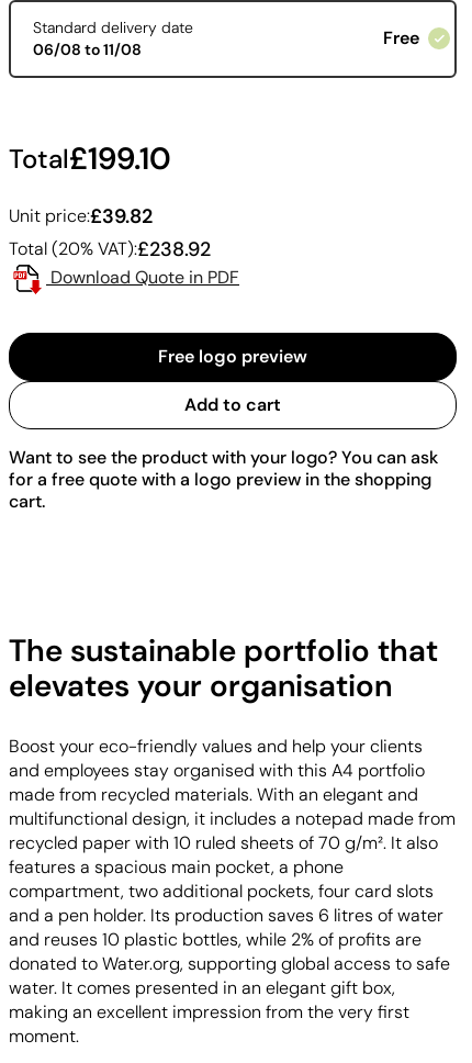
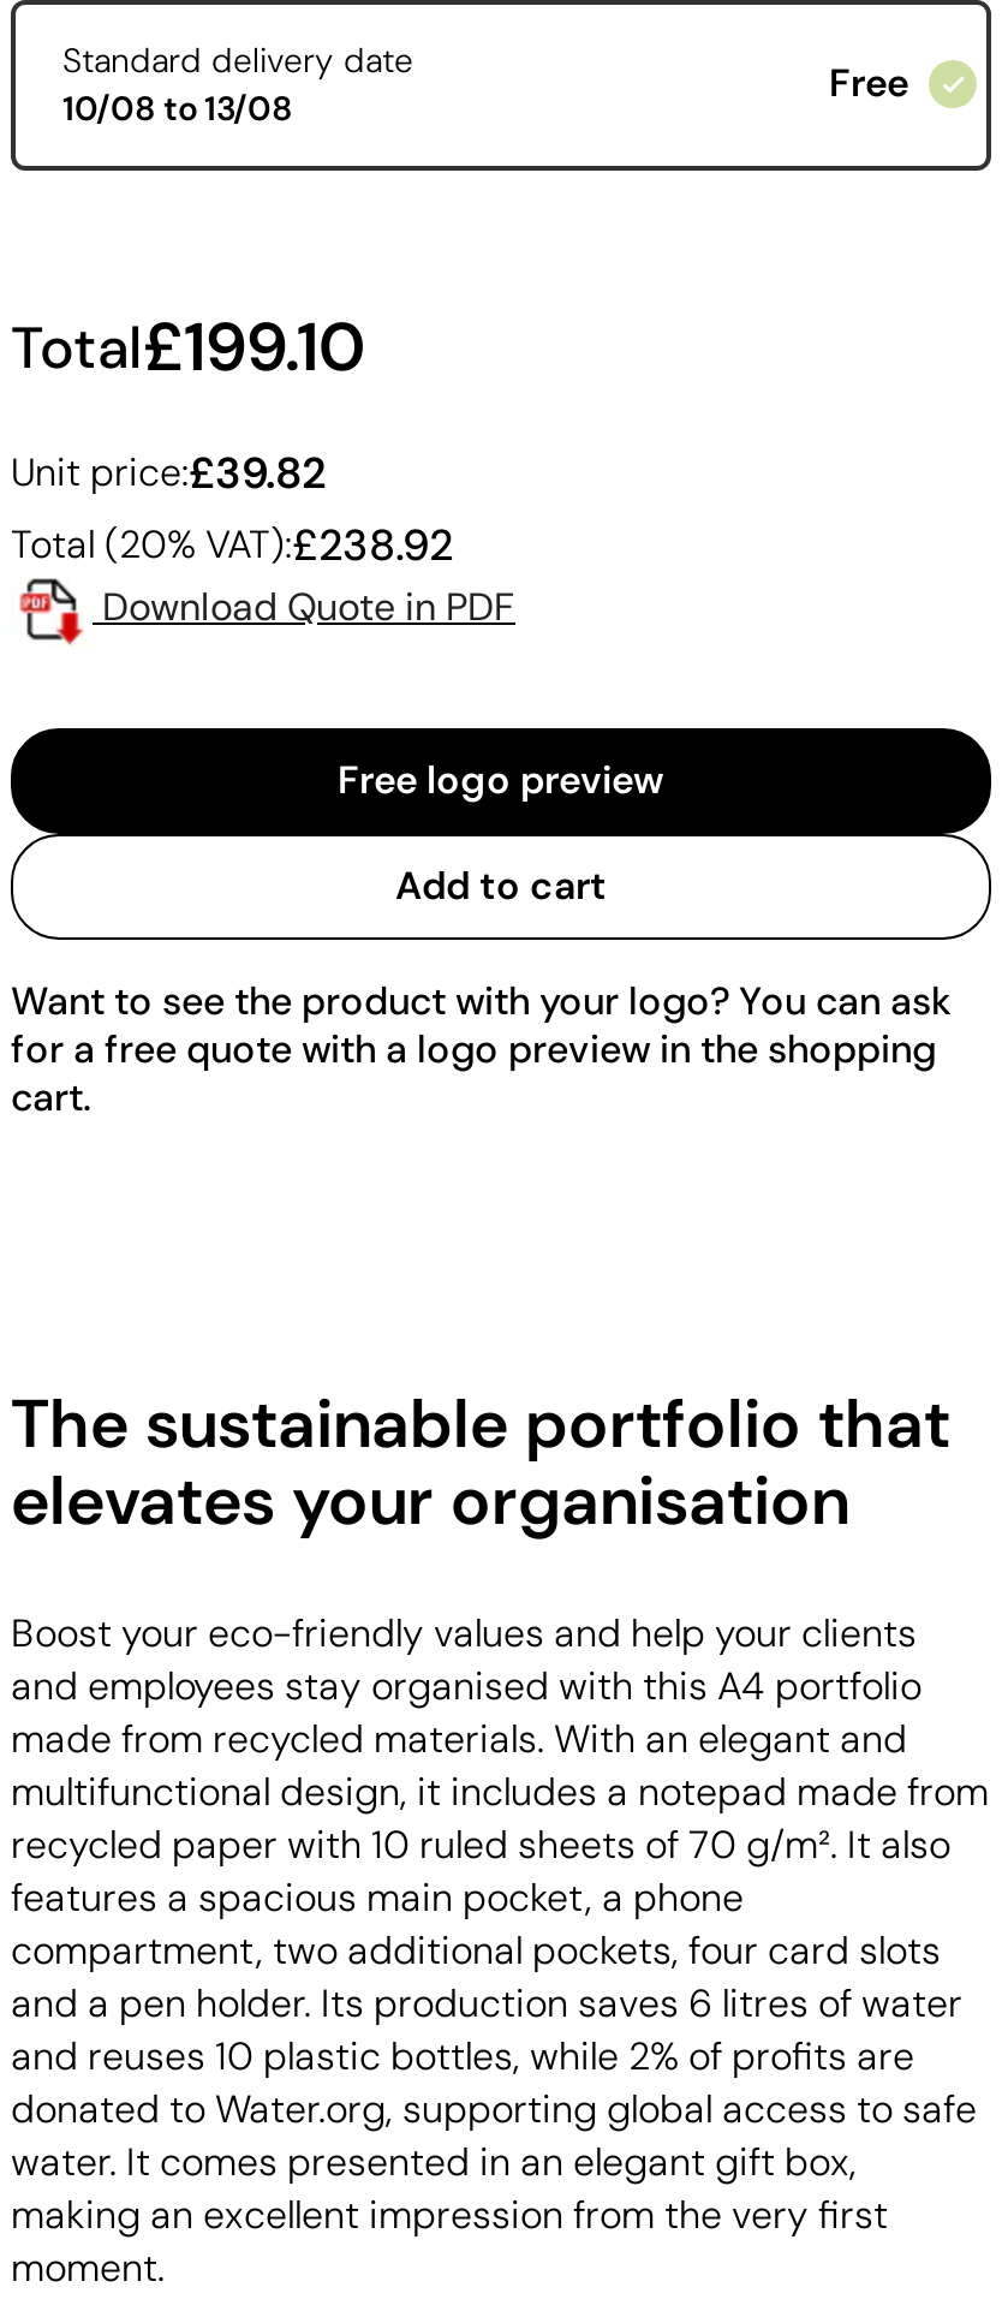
[32,40,141,59] 06/08 to 11/08 -> [62,87,293,130] 10/08 to 13/08

